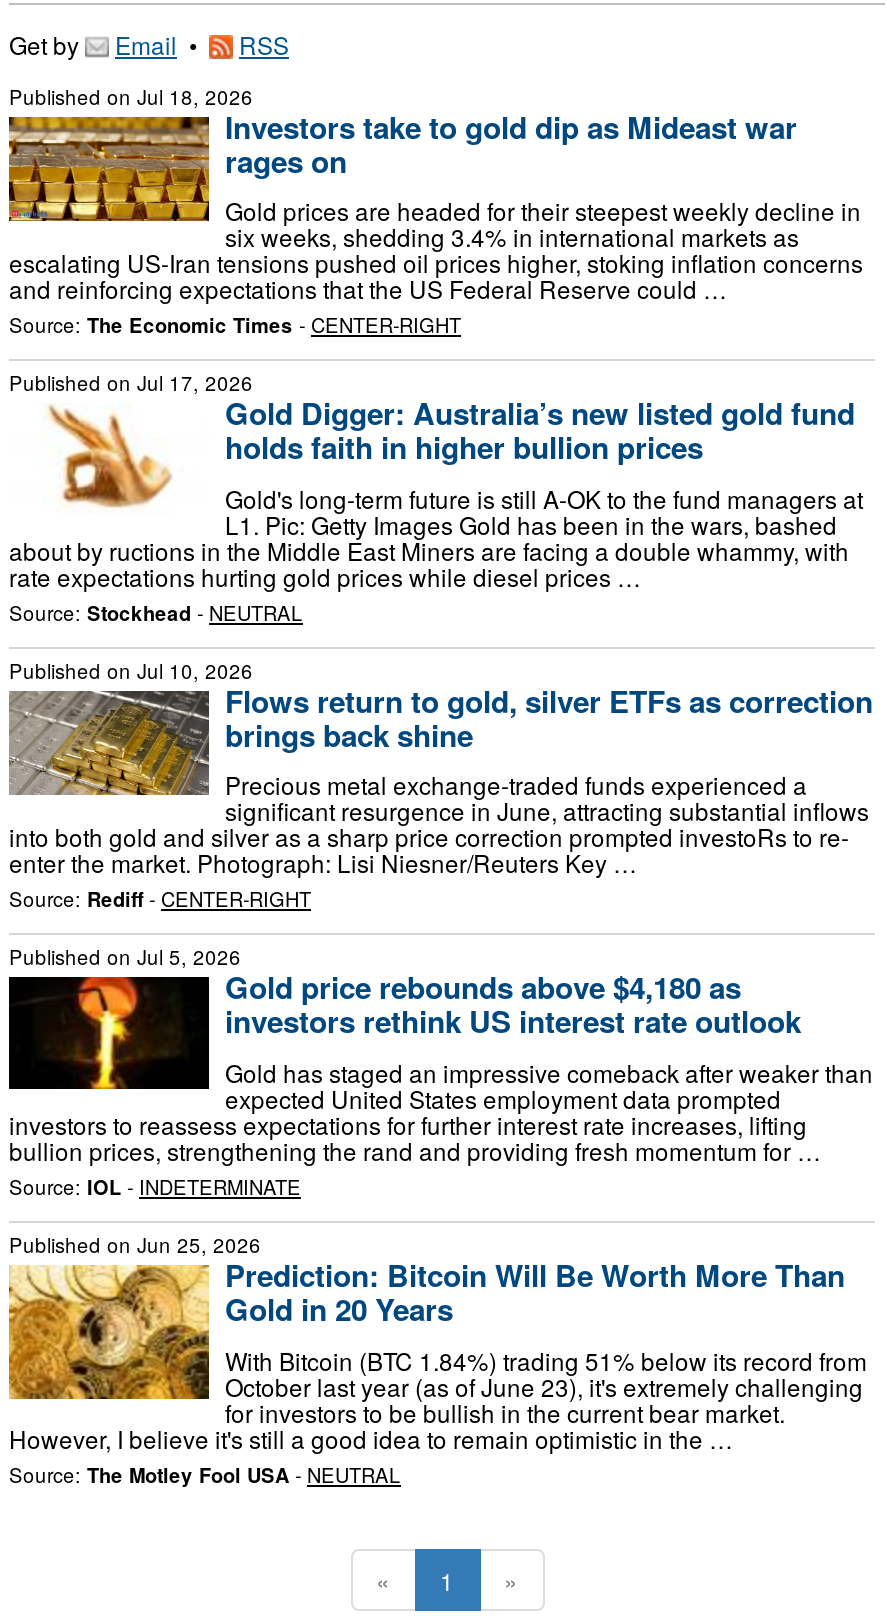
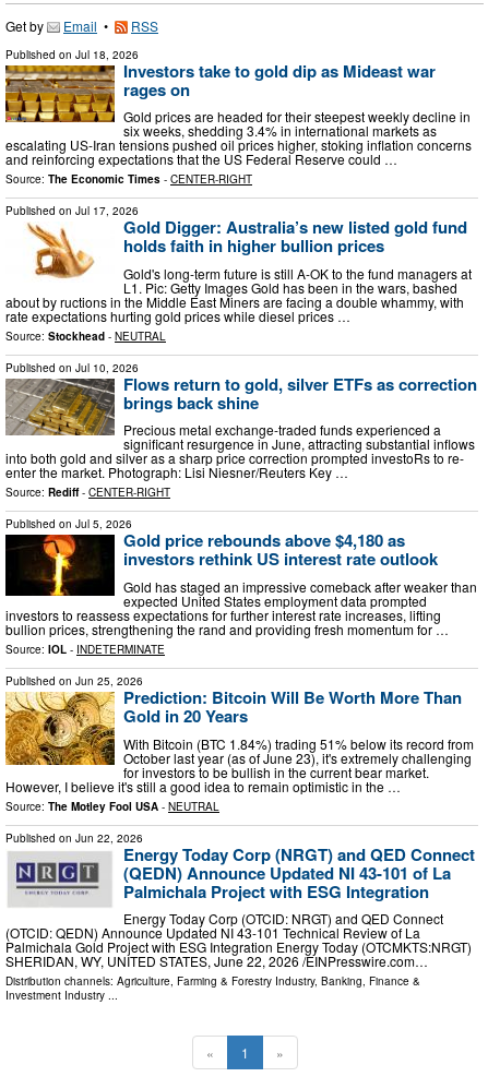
none -> [5,830,475,1003] [image] | Published on Jun 22, 2026 | Energy Today Corp (NRGT) and QED Connect | (QEDN) Announce Updated NI 43-101 of La | Palmichala Project with ESG Integration | Energy Today Corp (OTCID: NRGT) and QED Connect | (OTCID: QEDN) Announce Updated NI 43-101 Technical Review of La | Palmichala Gold Project with ESG Integration Energy Today (OTCMKTS:NRGT) | SHERIDAN, WY, UNITED STATES, June 22, 2026 /EINPresswire.com… | Distribution channels: Agriculture, Farming & Forestry Industry, Banking, Finance & | Investment Industry...

